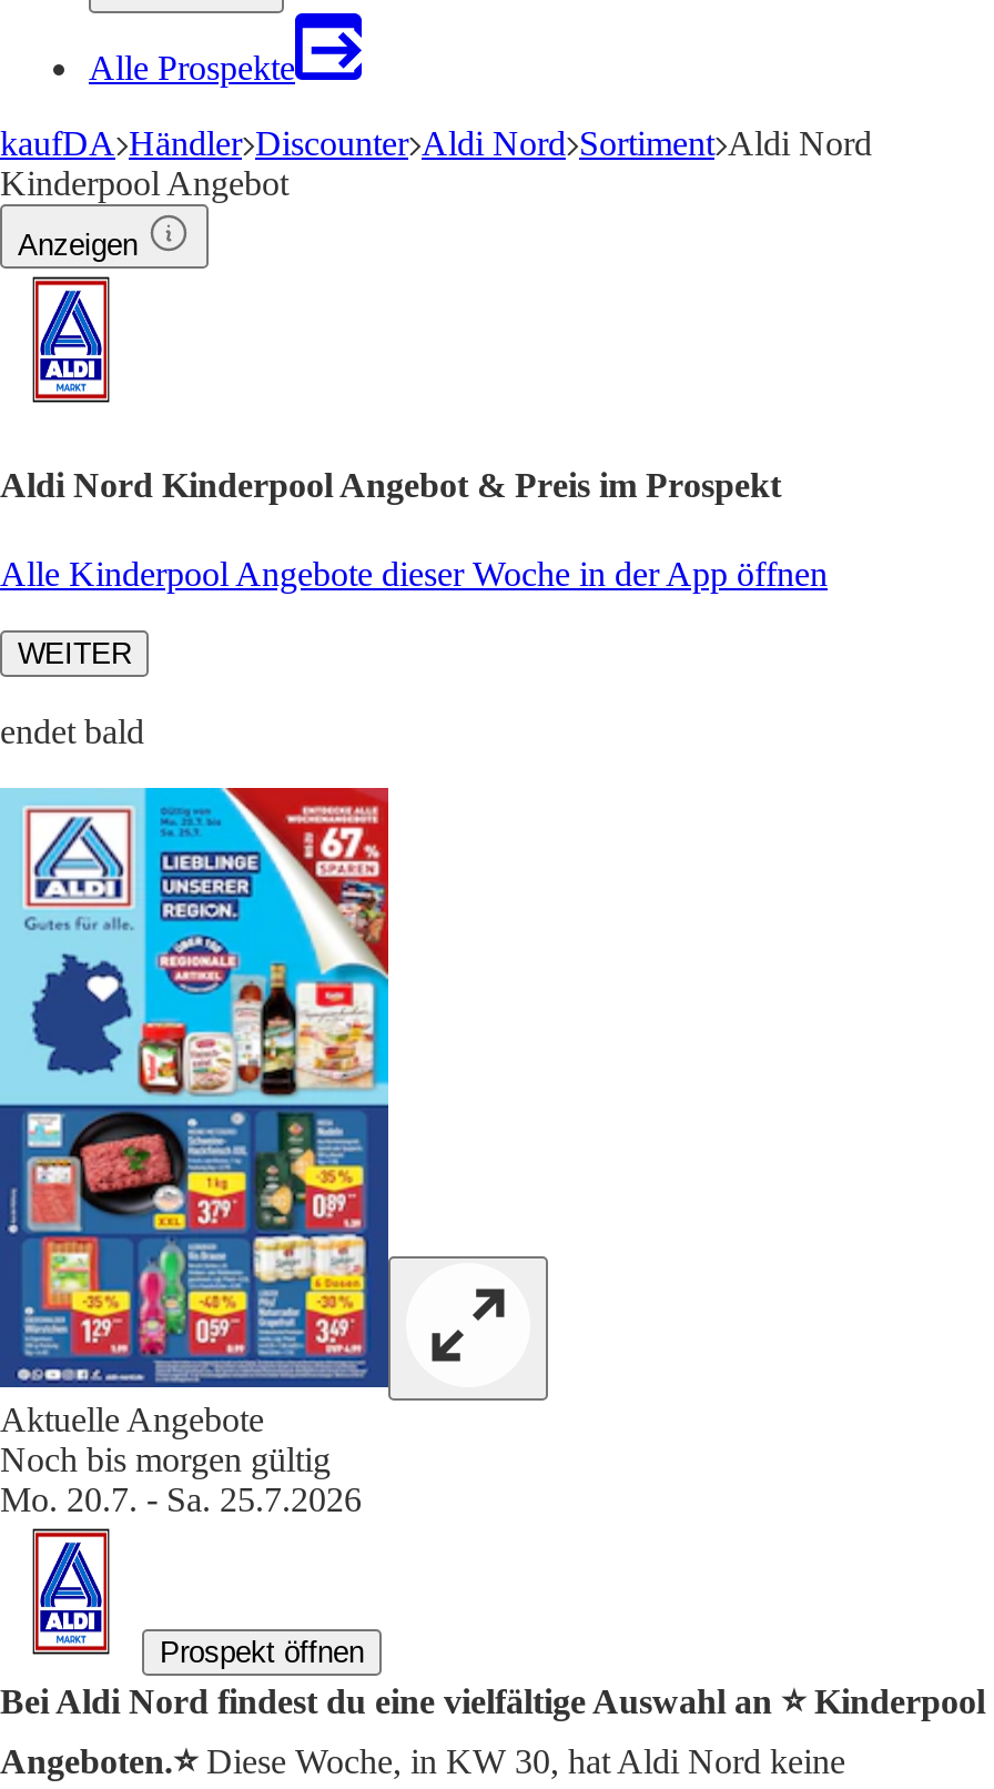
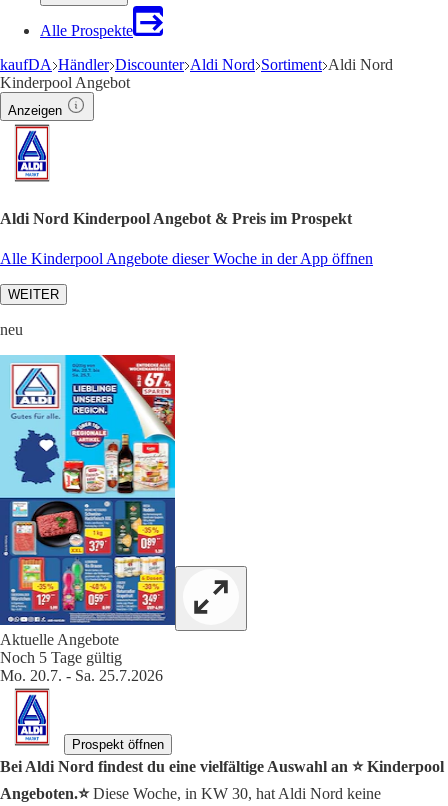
[0,711,144,749] endet bald -> [0,320,23,337] neu
[0,1439,331,1477] Noch bis morgen gültig -> [0,648,122,665] Noch 5 Tage gültig

